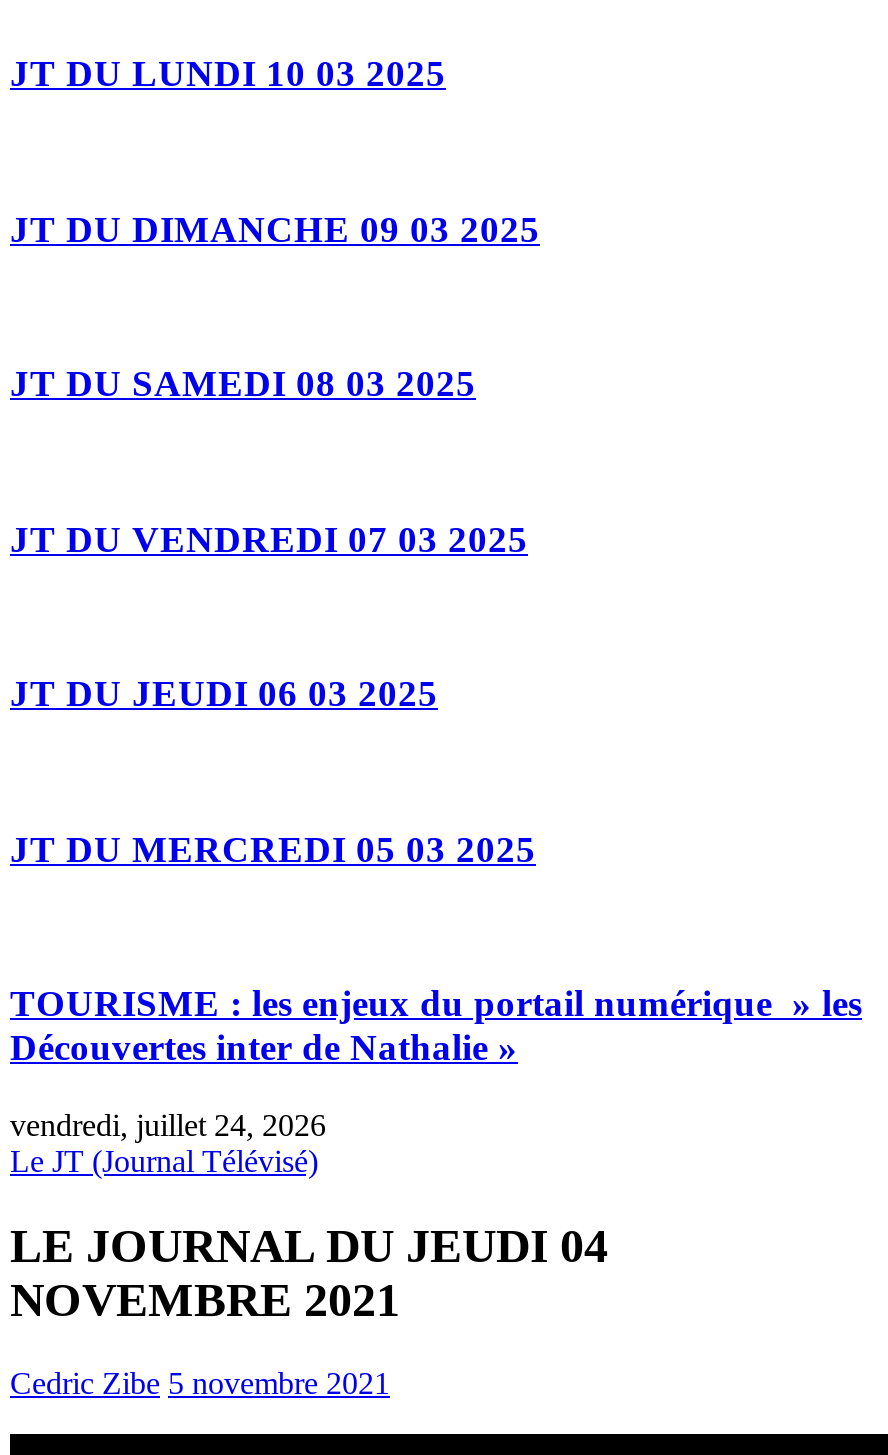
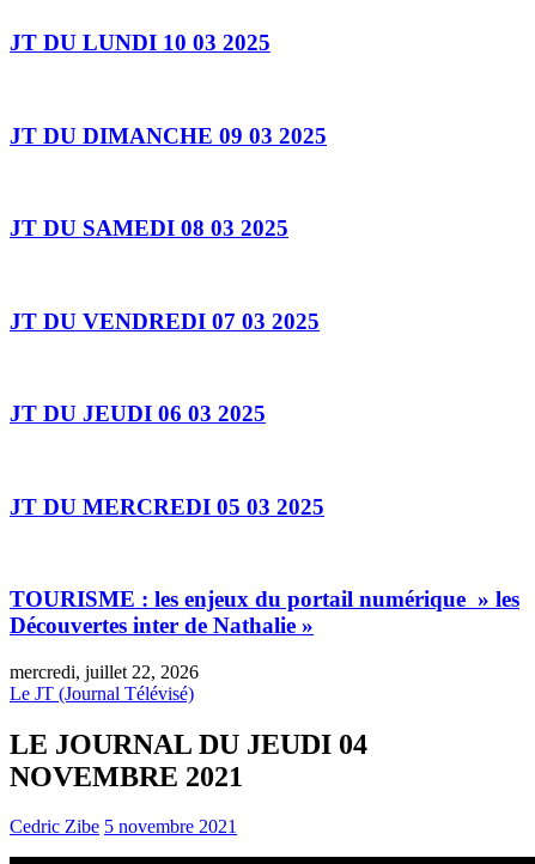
[10,1107,326,1141] vendredi, juillet 24, 2026 -> [10,661,199,682] mercredi, juillet 22, 2026

